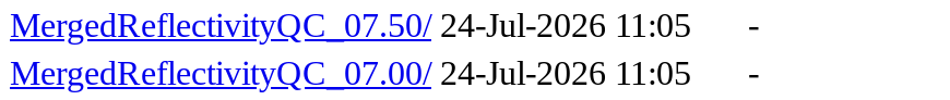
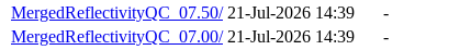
[10,7,691,44] MergedReflectivityQC_07.50/ 24-Jul-2026 11:05 -> [11,4,355,22] MergedReflectivityQC_07.50/ 21-Jul-2026 14:39
[10,55,691,92] MergedReflectivityQC_07.00/ 24-Jul-2026 11:05 -> [11,28,355,46] MergedReflectivityQC_07.00/ 21-Jul-2026 14:39

